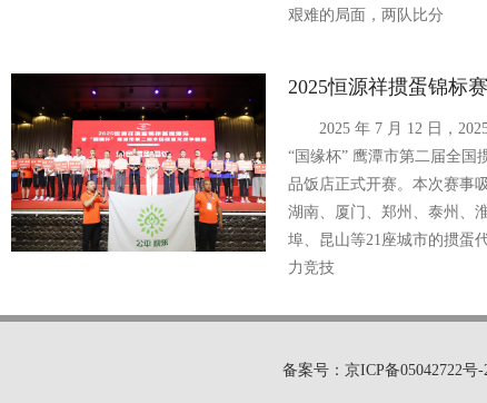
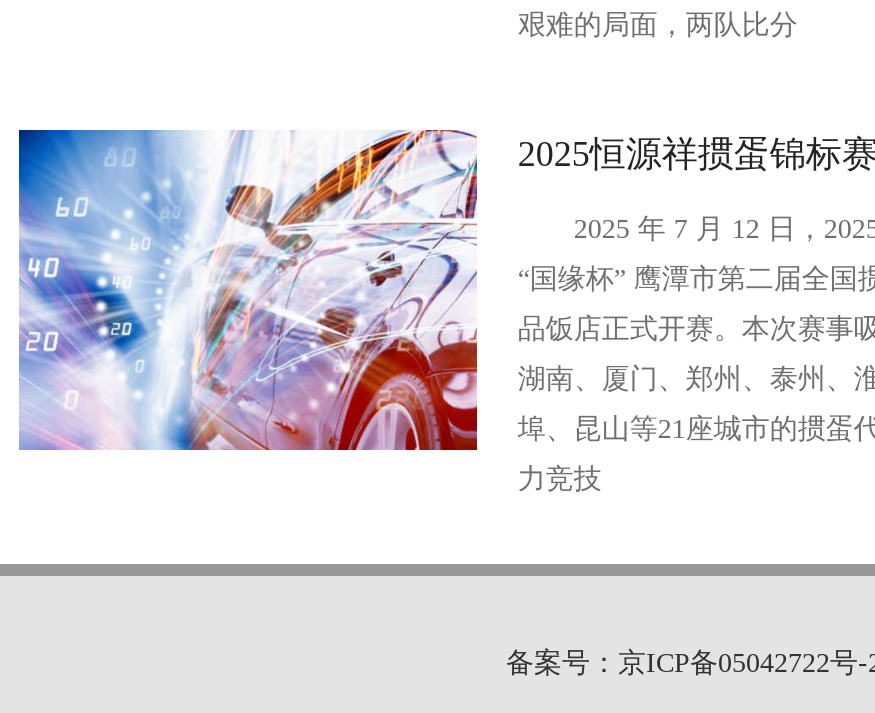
[10,72,267,253] [image] -> [17,128,479,452] [image]

